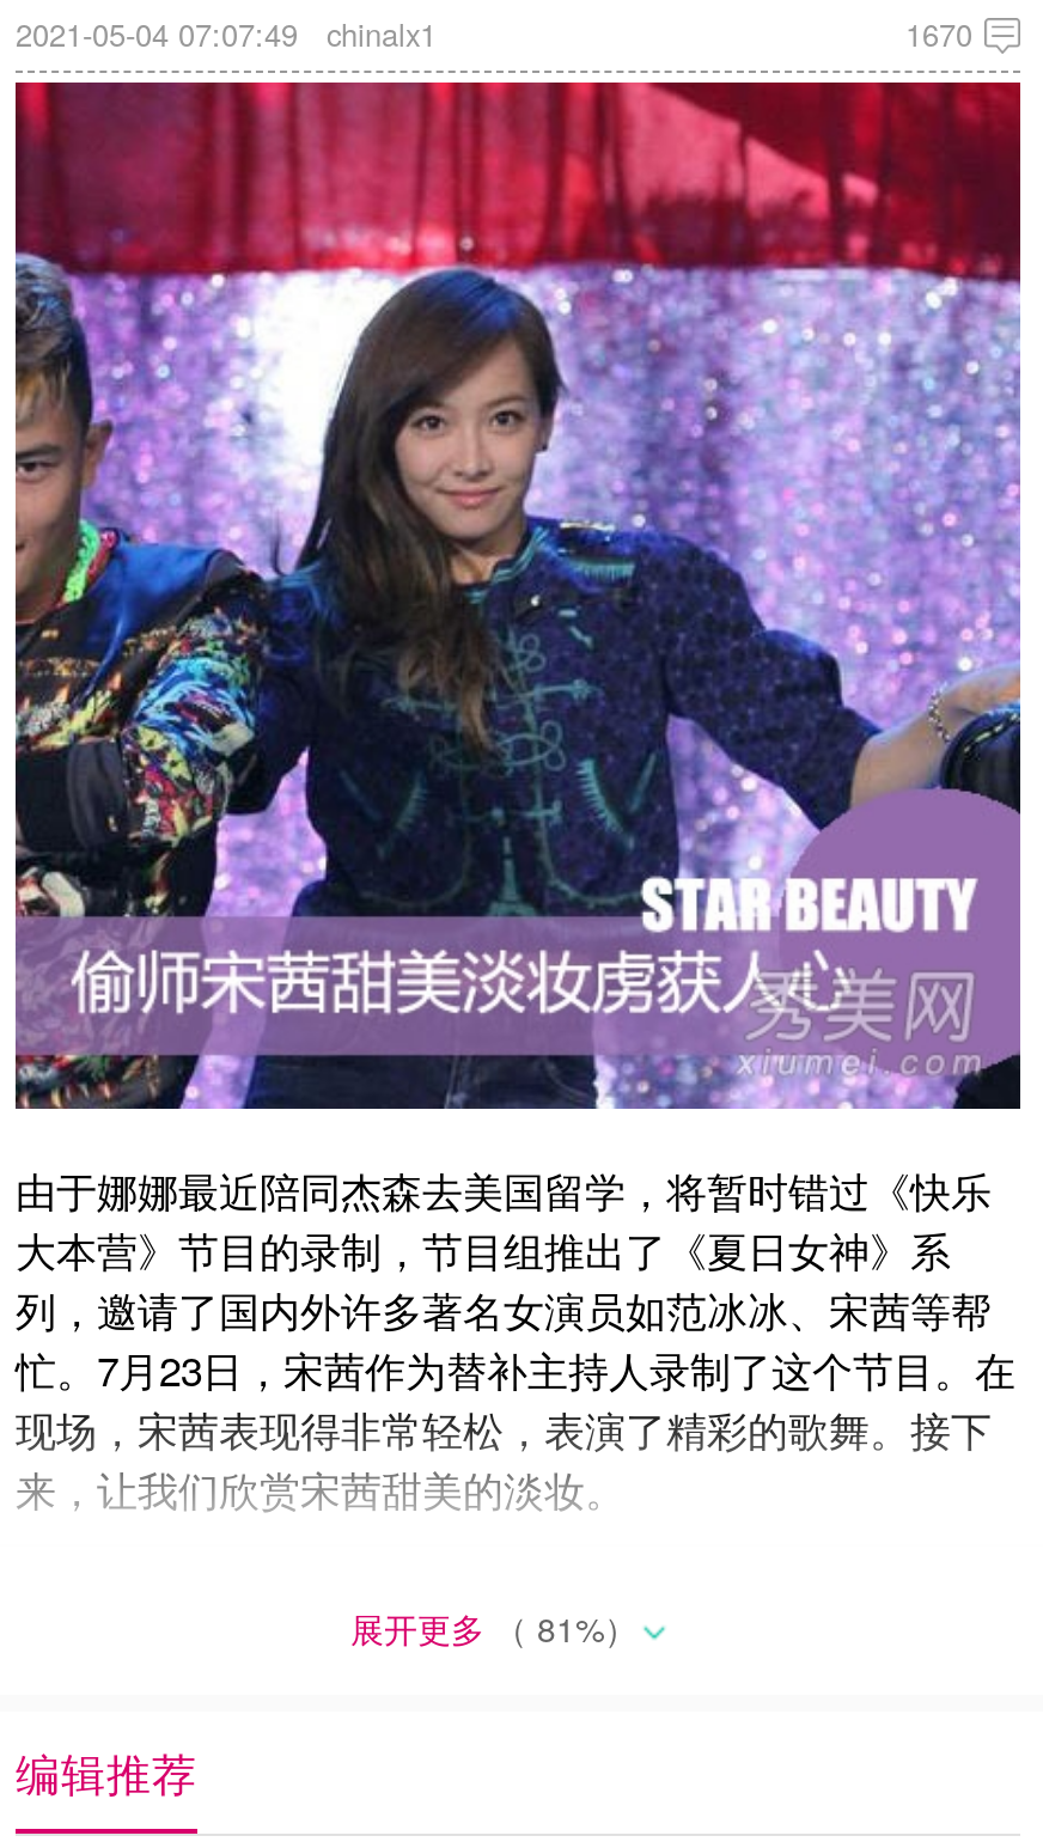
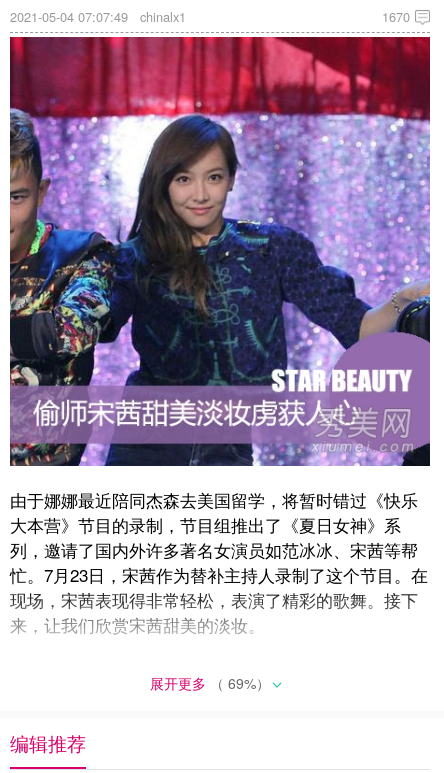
[350,1604,638,1652] 展开更多（81%） -> [150,673,270,693] 展开更多（69%）

